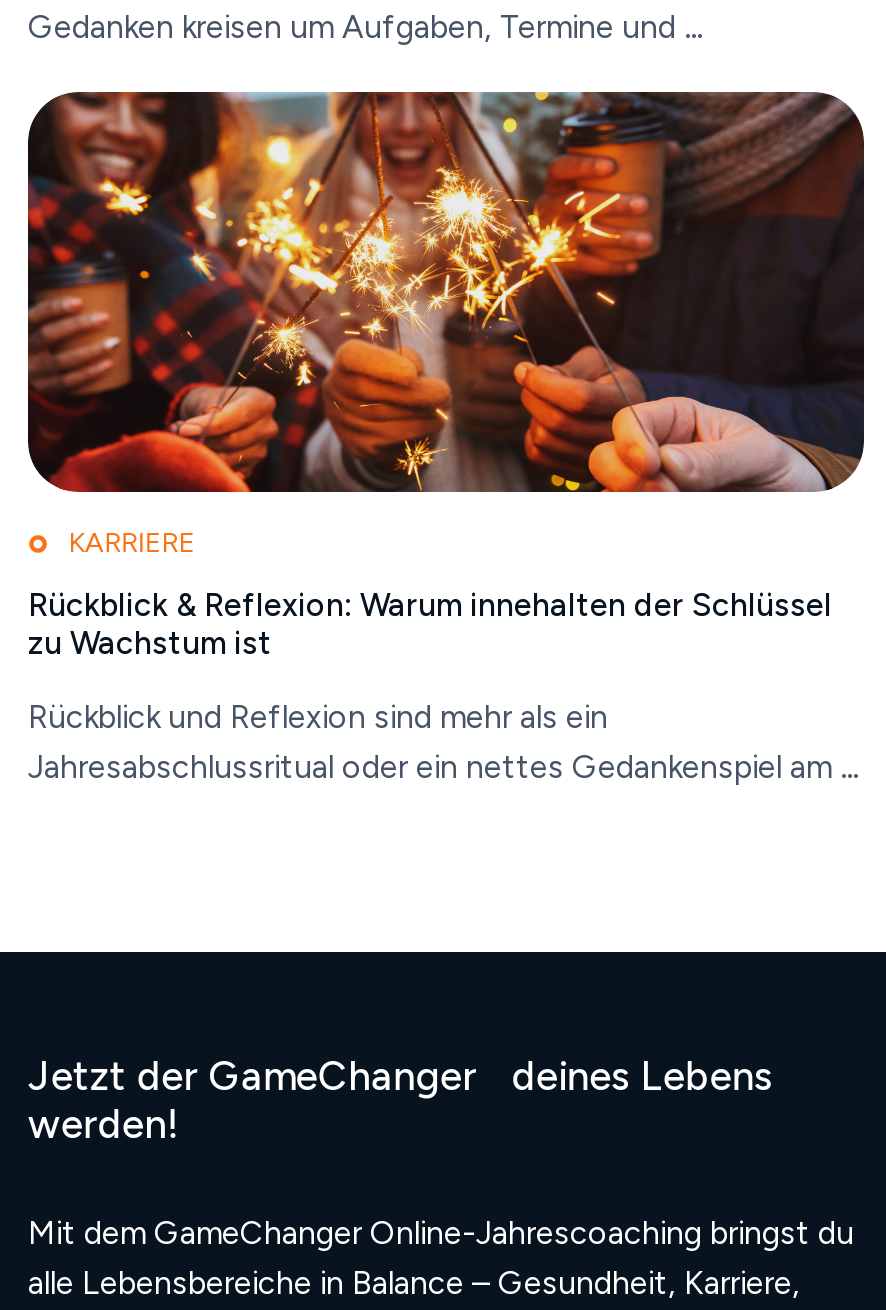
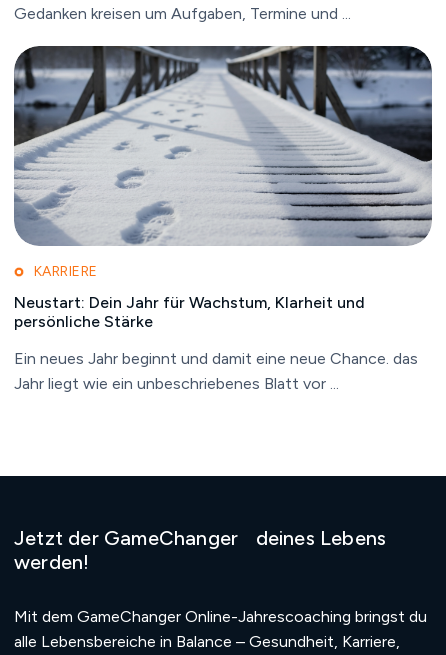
[26,90,866,494] [image] -> [13,45,433,247] [image]
[28,586,832,662] Rückblick & Reflexion: Warum innehalten der Schlüssel | zu Wachstum ist -> [14,293,365,331] Neustart: Dein Jahr für Wachstum, Klarheit und | persönliche Stärke
[28,698,858,786] Rückblick und Reflexion sind mehr als ein | Jahresabschlussritual oder ein nettes Gedankenspiel am ... -> [14,349,418,393] Ein neues Jahr beginnt und damit eine neue Chance. das | Jahr liegt wie ein unbeschriebenes Blatt vor ...

